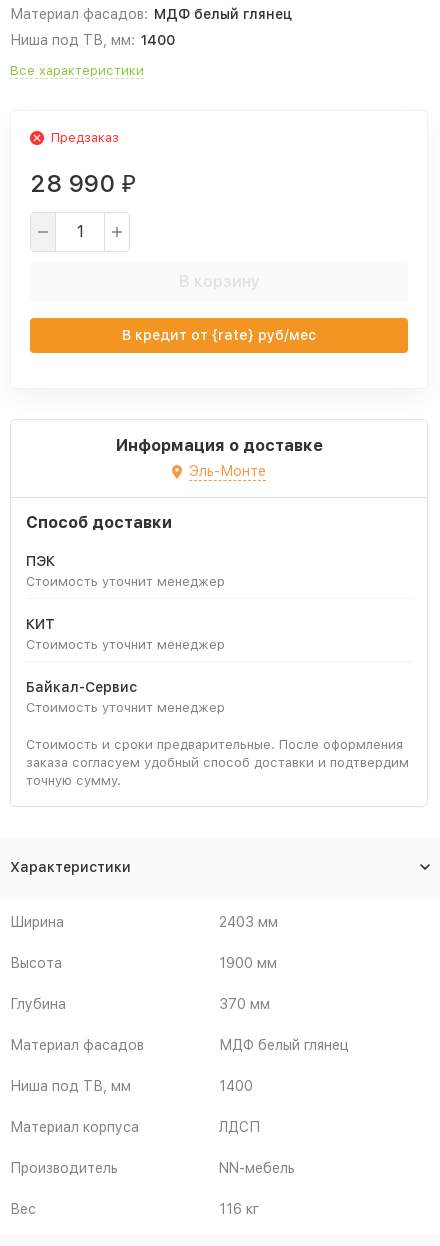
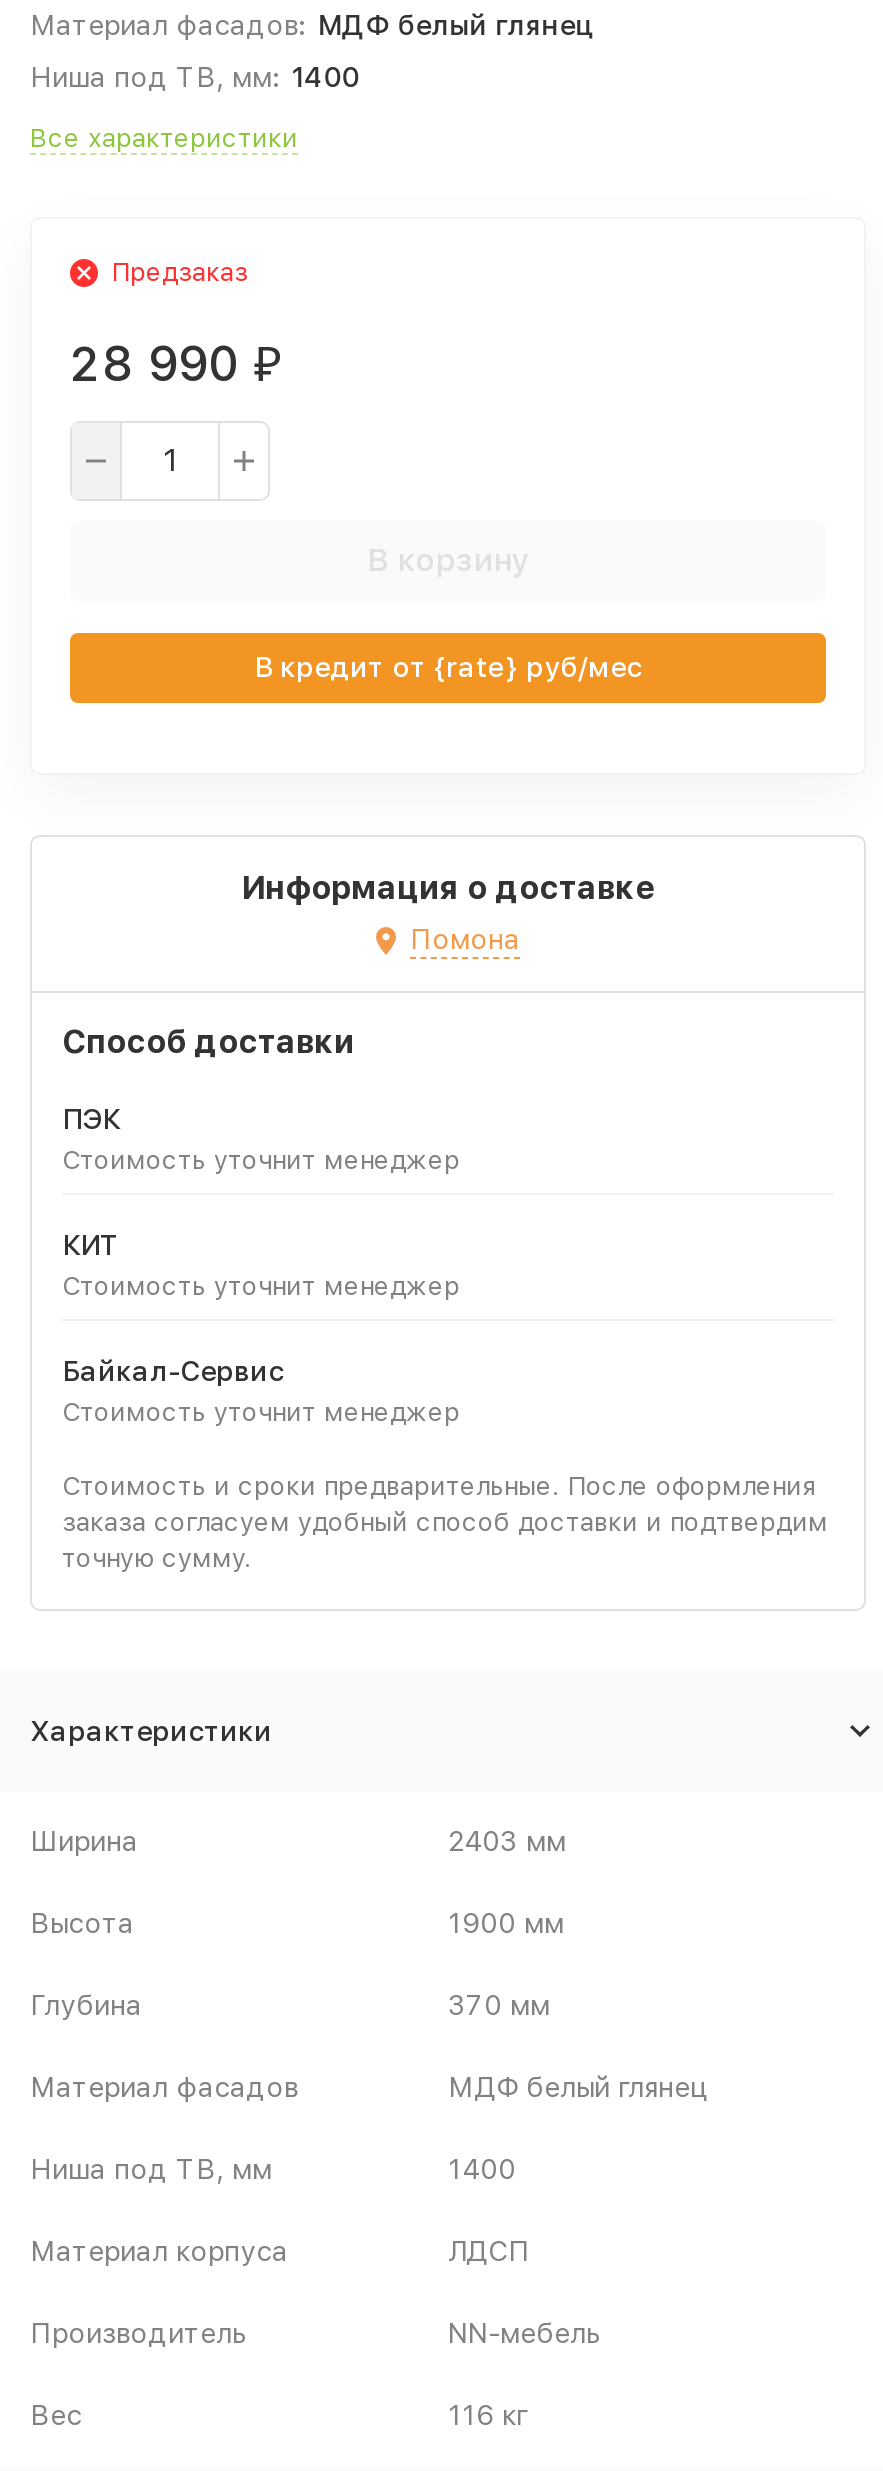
[189,463,266,479] Эль-Монте -> [410,923,520,955] Помона

